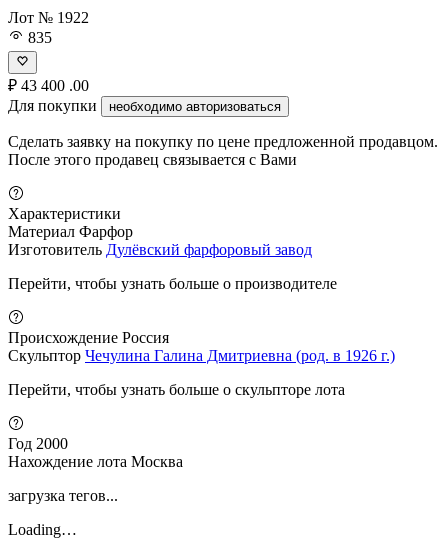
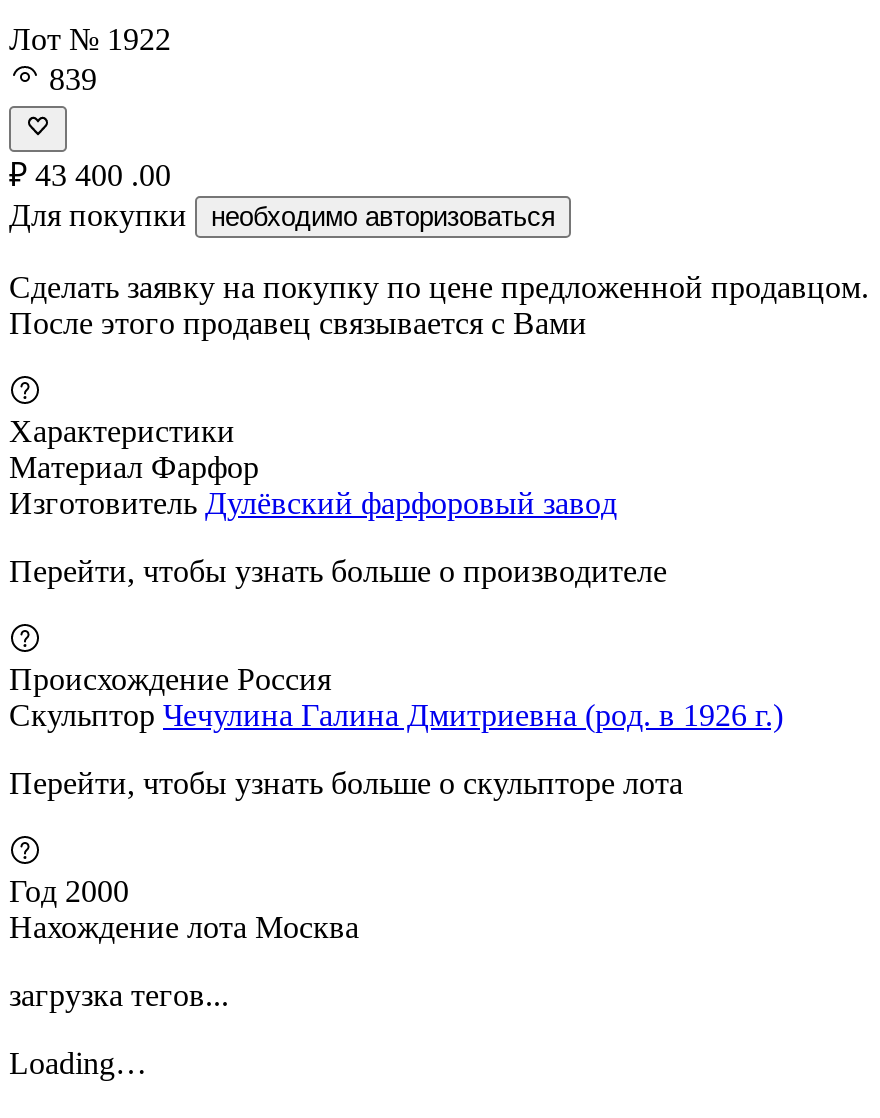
[24,29,52,46] 835 -> [41,63,97,97] 839

